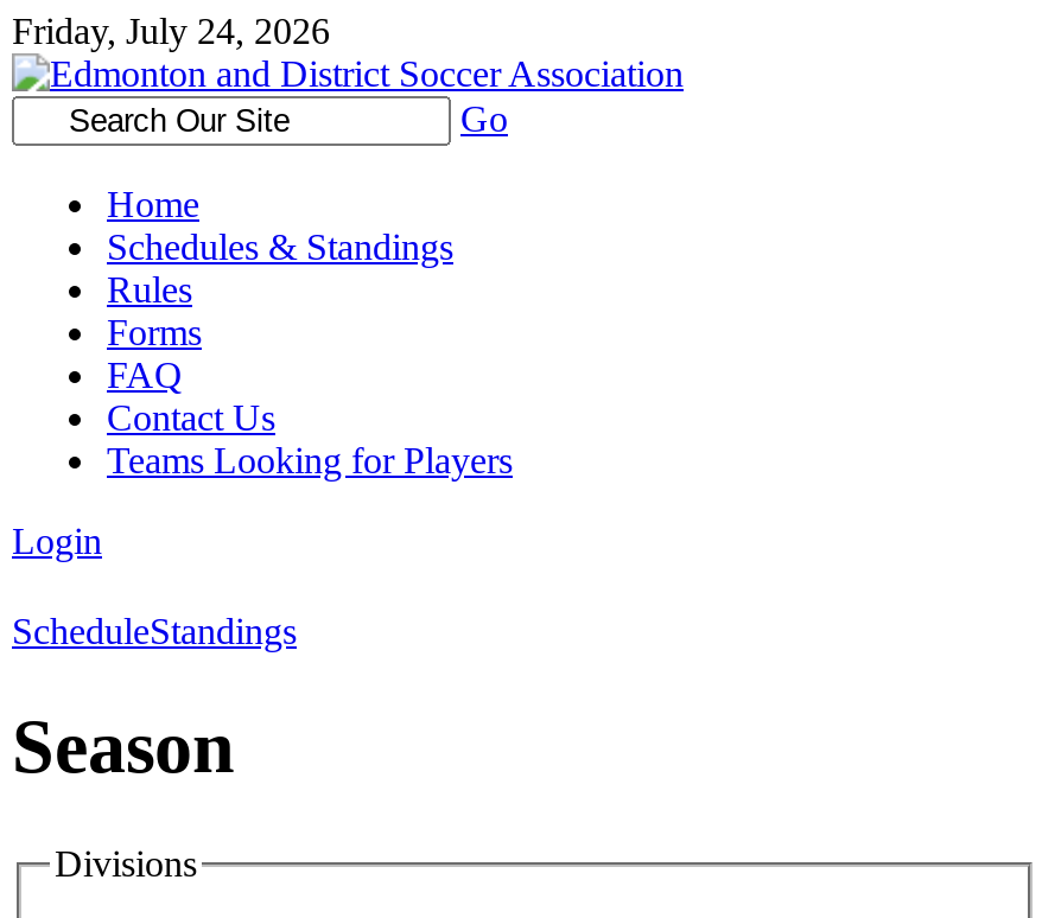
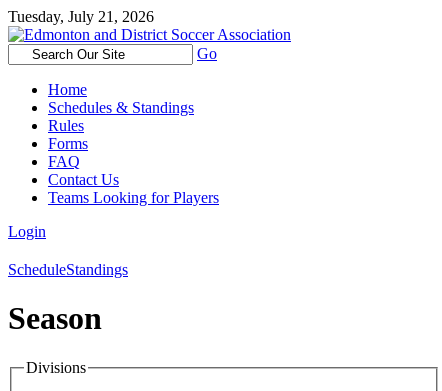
[12,11,330,51] Friday, July 24, 2026 -> [8,8,154,25] Tuesday, July 21, 2026

